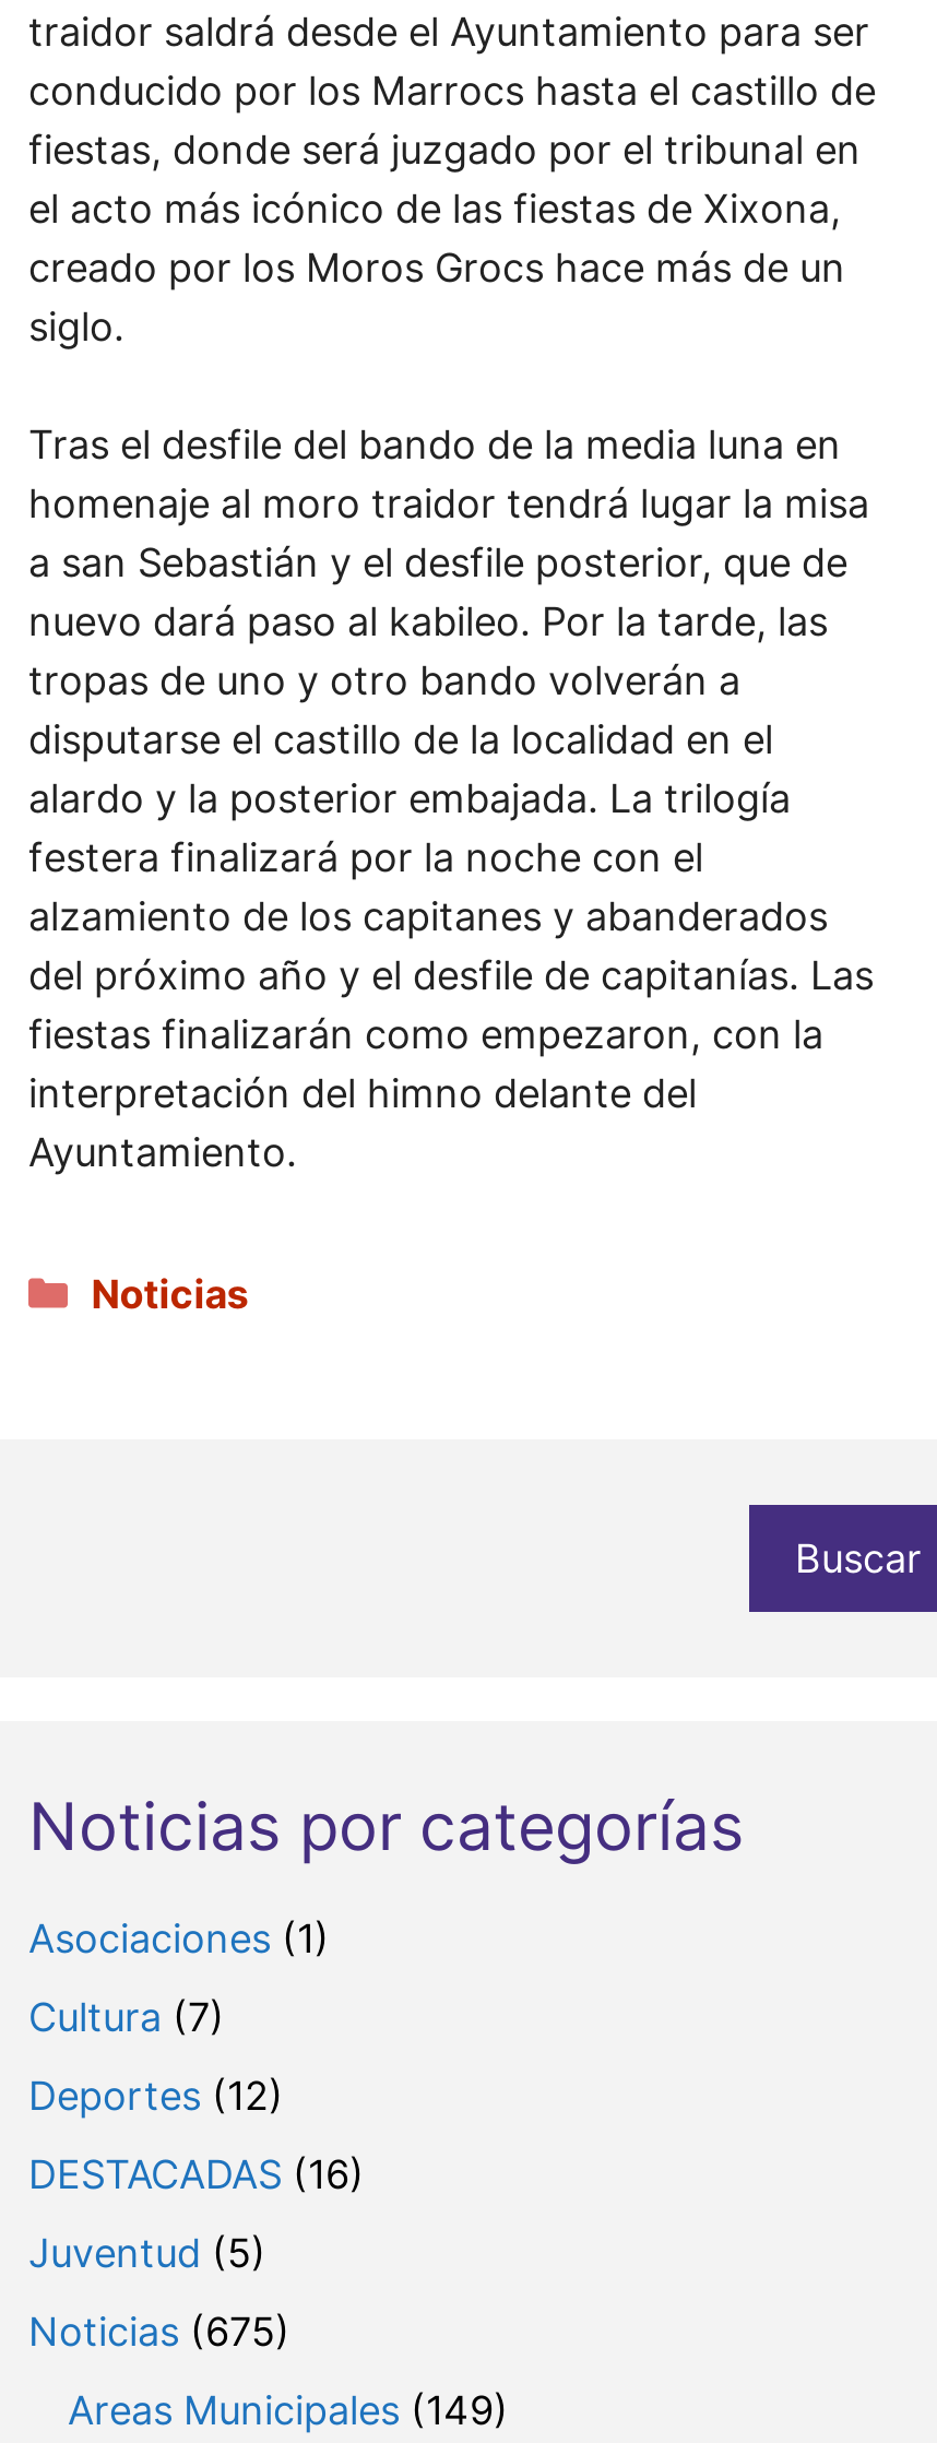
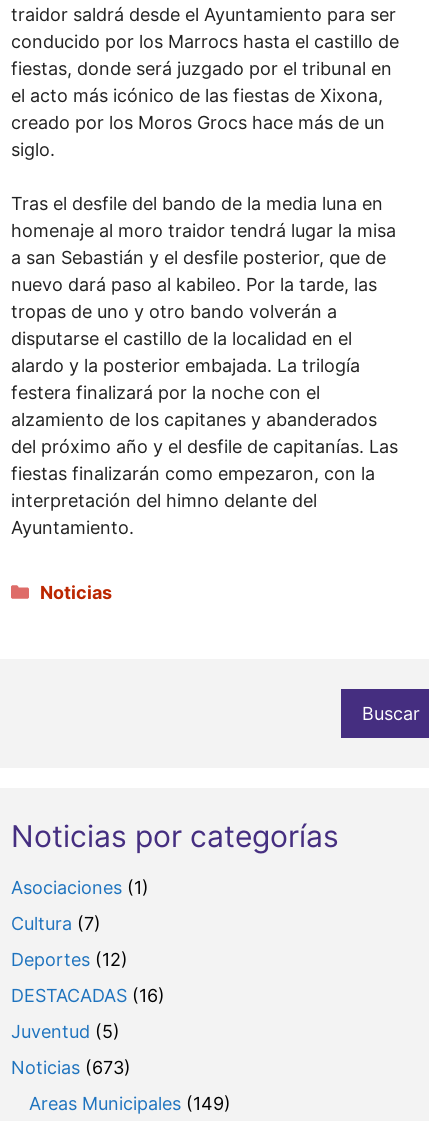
[28,2308,290,2354] Noticias (675) -> [11,1057,131,1078] Noticias (673)

